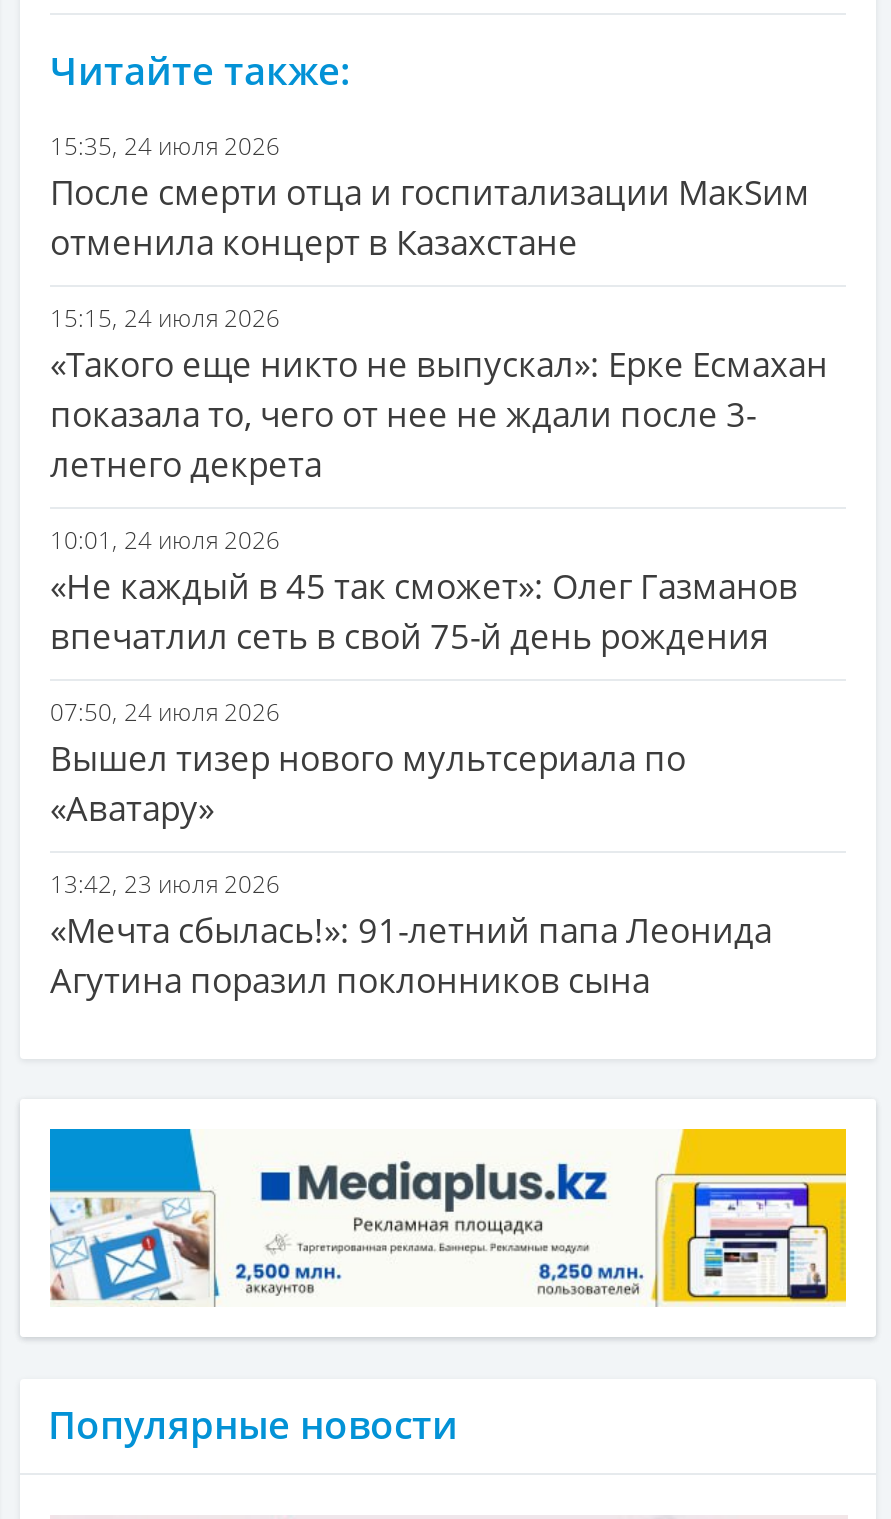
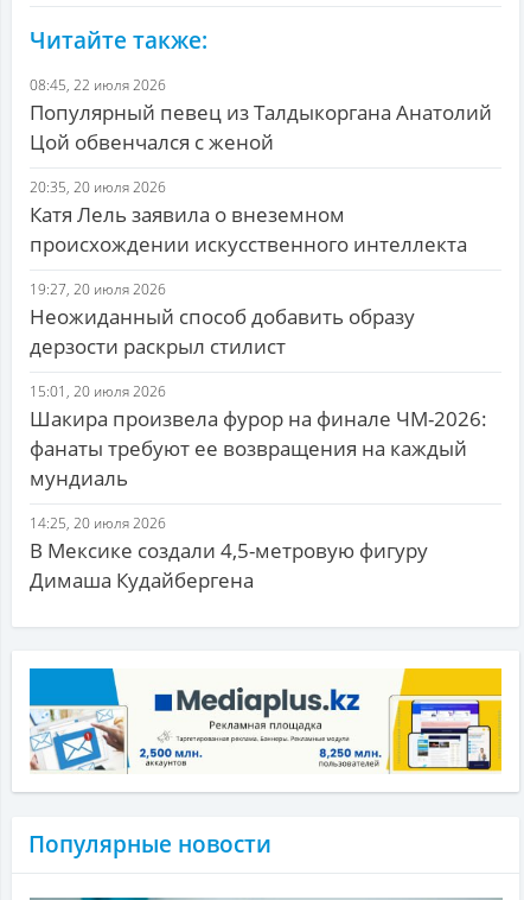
[50,130,810,266] 15:35, 24 июля 2026 | После смерти отца и госпитализации МакSим | отменила концерт в Казахстане -> [30,75,492,156] 08:45, 22 июля 2026 | Популярный певец из Талдыкоргана Анатолий | Цой обвенчался с женой
[50,302,828,488] 15:15, 24 июля 2026 | «Такого еще никто не выпускал»: Ерке Есмахан | показала то, чего от нее не ждали после 3- | летнего декрета -> [30,177,467,258] 20:35, 20 июля 2026 | Катя Лель заявила о внеземном | происхождении искусственного интеллекта
[50,524,798,660] 10:01, 24 июля 2026 | «Не каждый в 45 так сможет»: Олег Газманов | впечатлил сеть в свой 75-й день рождения -> [30,279,415,360] 19:27, 20 июля 2026 | Неожиданный способ добавить образу | дерзости раскрыл стилист
[50,696,686,832] 07:50, 24 июля 2026 | Вышел тизер нового мультсериала по | «Аватару» -> [30,382,487,492] 15:01, 20 июля 2026 | Шакира произвела фурор на финале ЧМ-2026: | фанаты требуют ее возвращения на каждый | мундиаль
[50,868,772,1004] 13:42, 23 июля 2026 | «Мечта сбылась!»: 91-летний папа Леонида | Агутина поразил поклонников сына -> [30,513,428,594] 14:25, 20 июля 2026 | В Мексике создали 4,5-метровую фигуру | Димаша Кудайбергена

